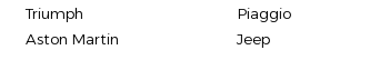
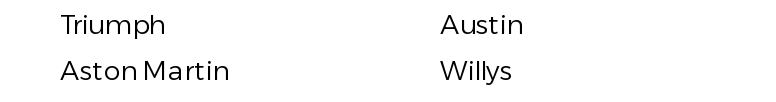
[237,5,291,23] Piaggio -> [440,9,522,41] Austin
[237,30,270,48] Jeep -> [440,55,512,87] Willys

